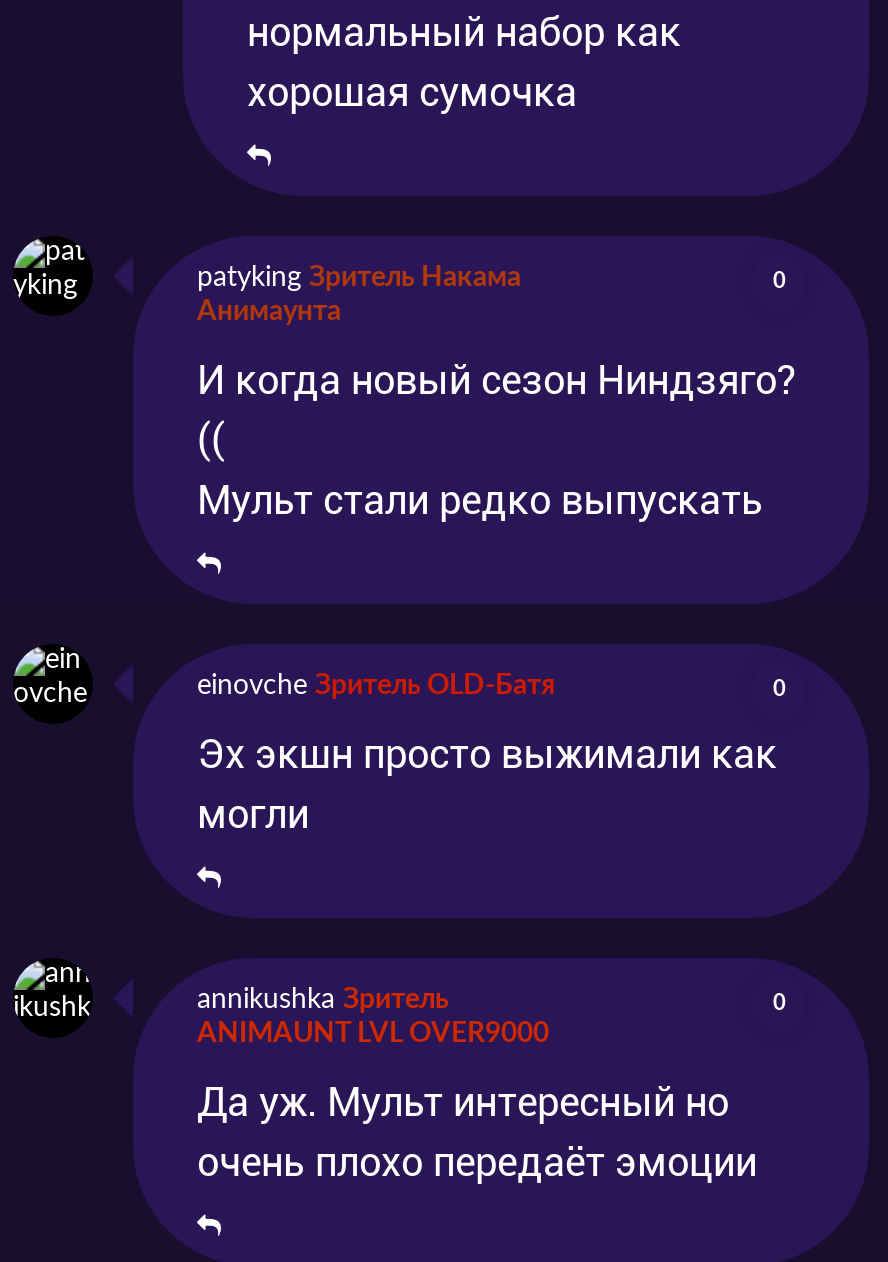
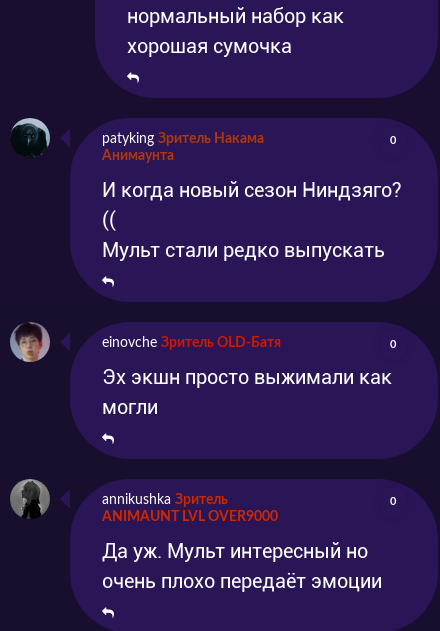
[11,236,93,314] [image] -> [10,117,51,156] [image]
[13,644,93,724] [image] -> [9,321,51,363] [image]
[13,958,93,1038] [image] -> [10,478,51,519] [image]

